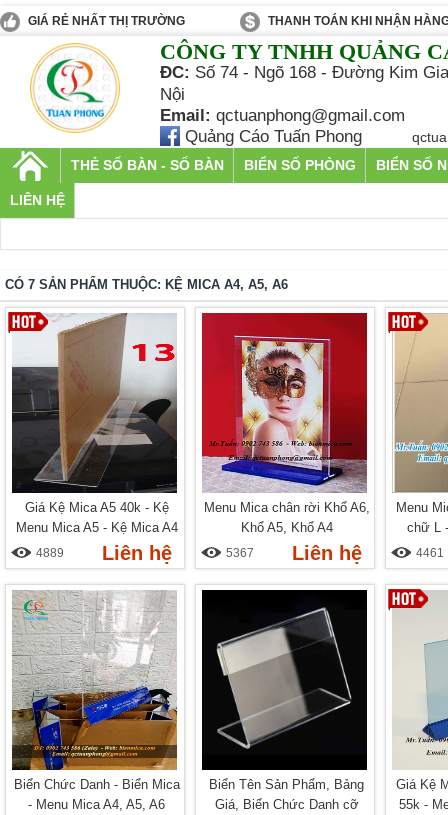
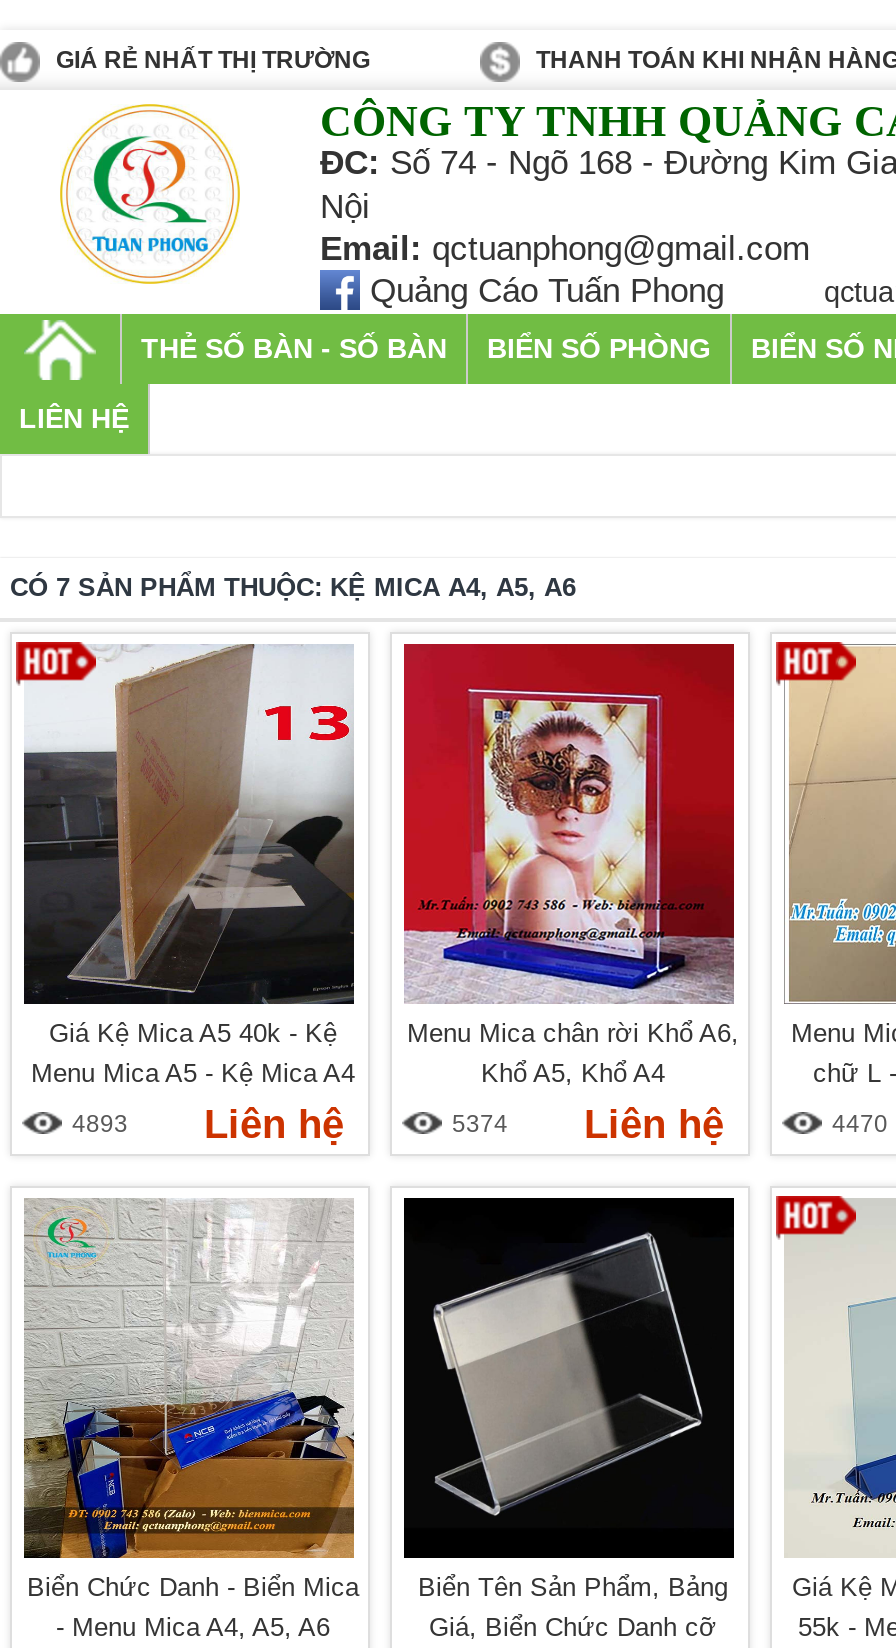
[36,546,64,560] 4889 -> [72,1110,128,1138] 4893
[226,546,254,560] 5367 -> [452,1110,508,1138] 5374
[416,546,444,560] 4461 -> [832,1110,888,1138] 4470

